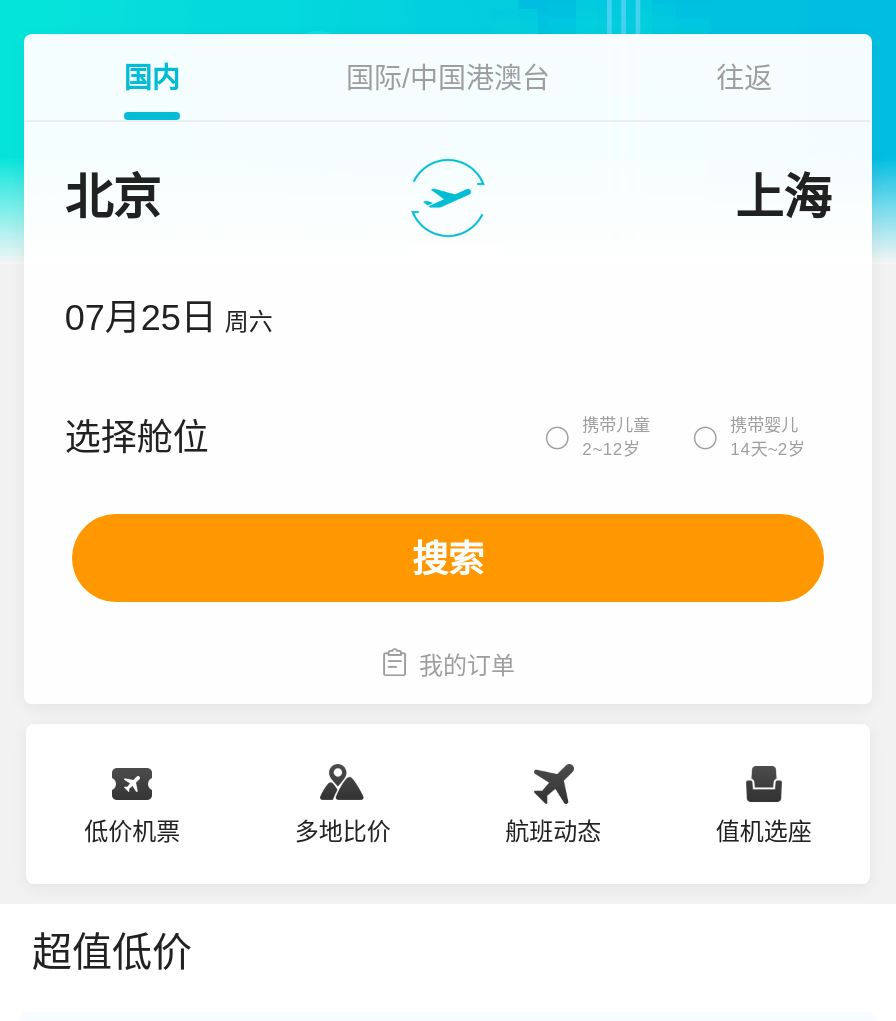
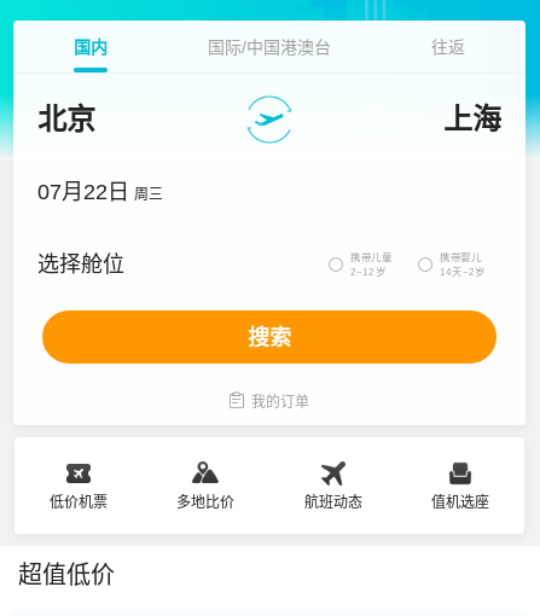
[65,298,273,338] 07月25日 周六 -> [38,180,163,204] 07月22日 周三

